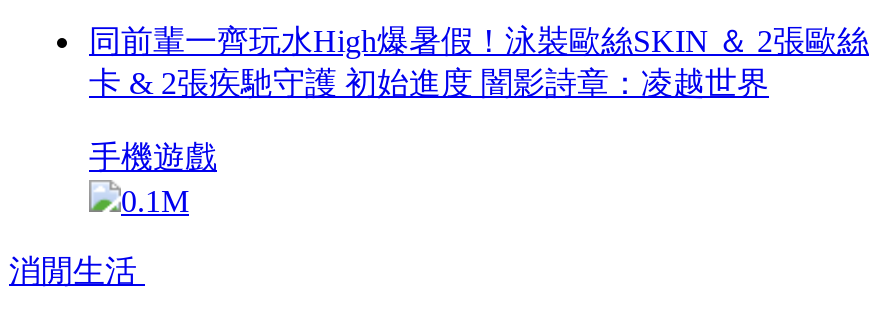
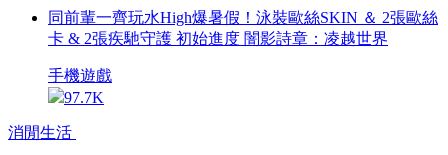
[121,184,189,218] 0.1M -> [64,89,104,106] 97.7K

